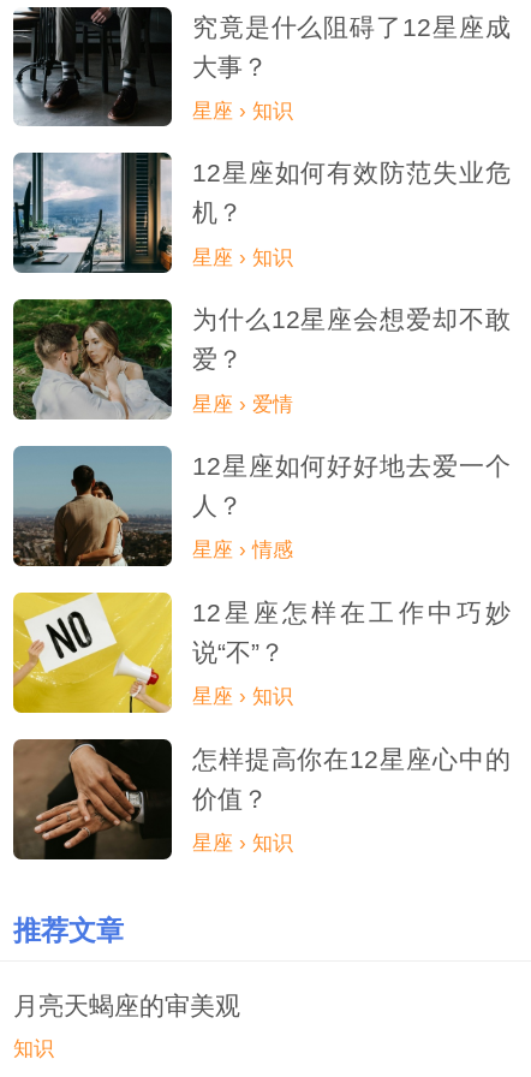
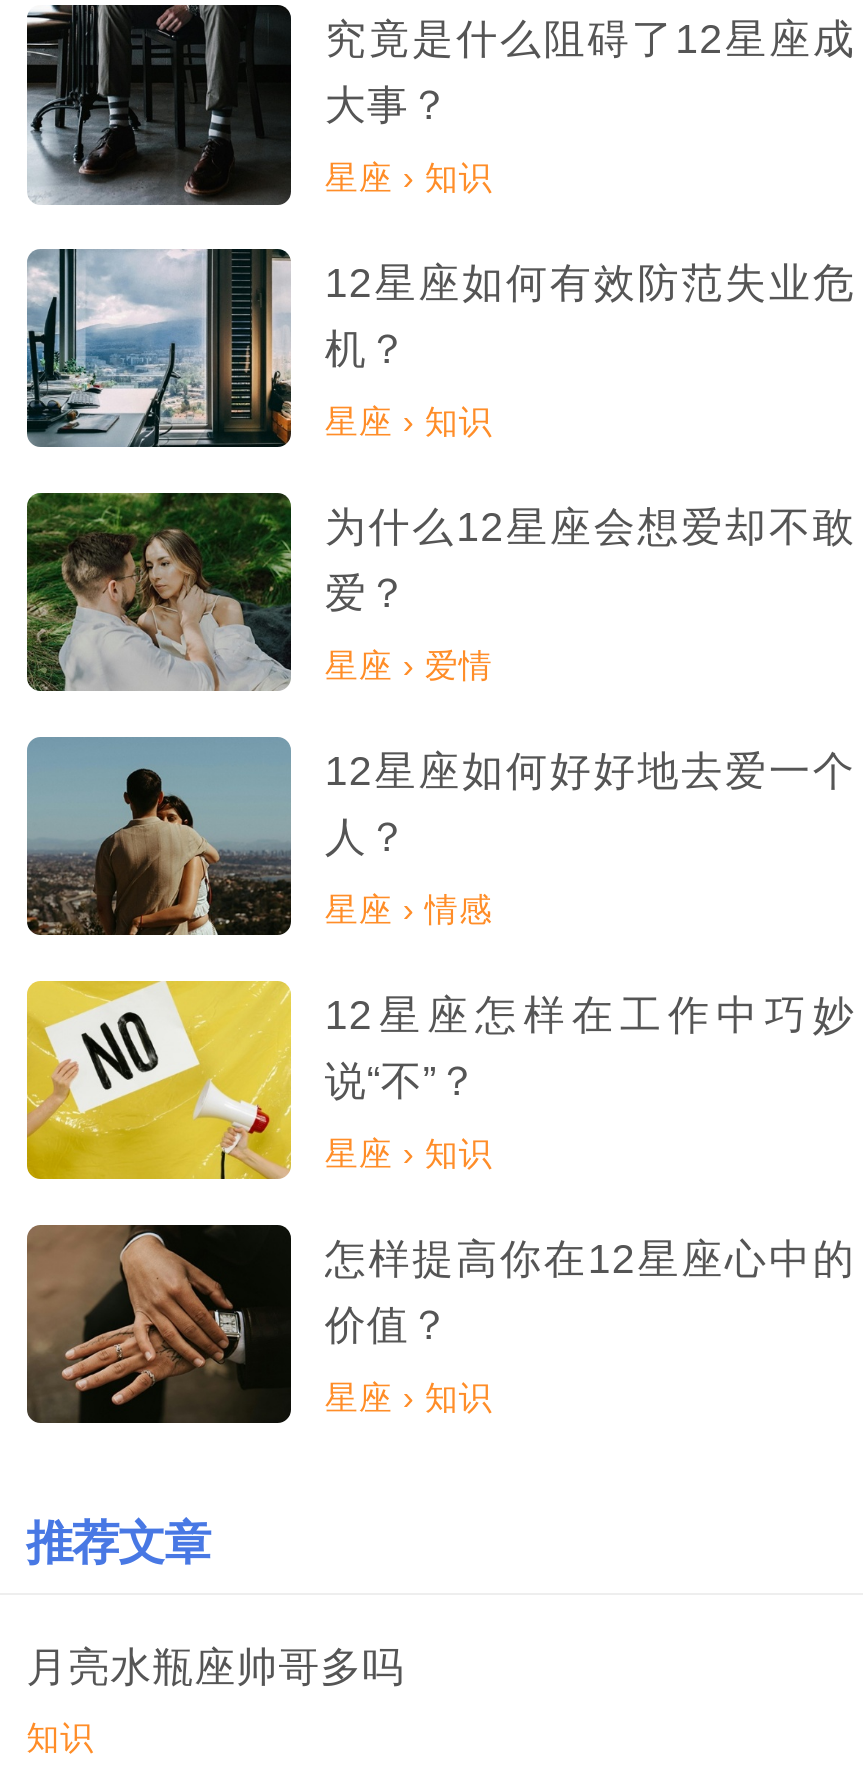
[13,991,240,1019] 月亮天蝎座的审美观 -> [26,1643,404,1689] 月亮水瓶座帅哥多吗

